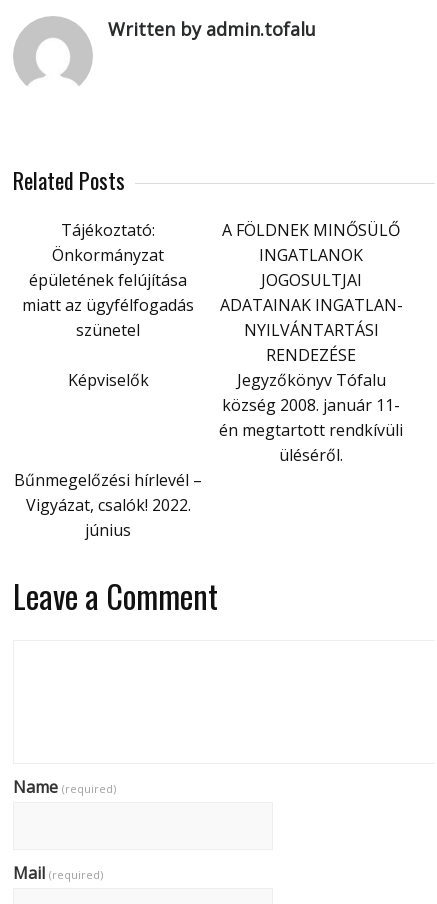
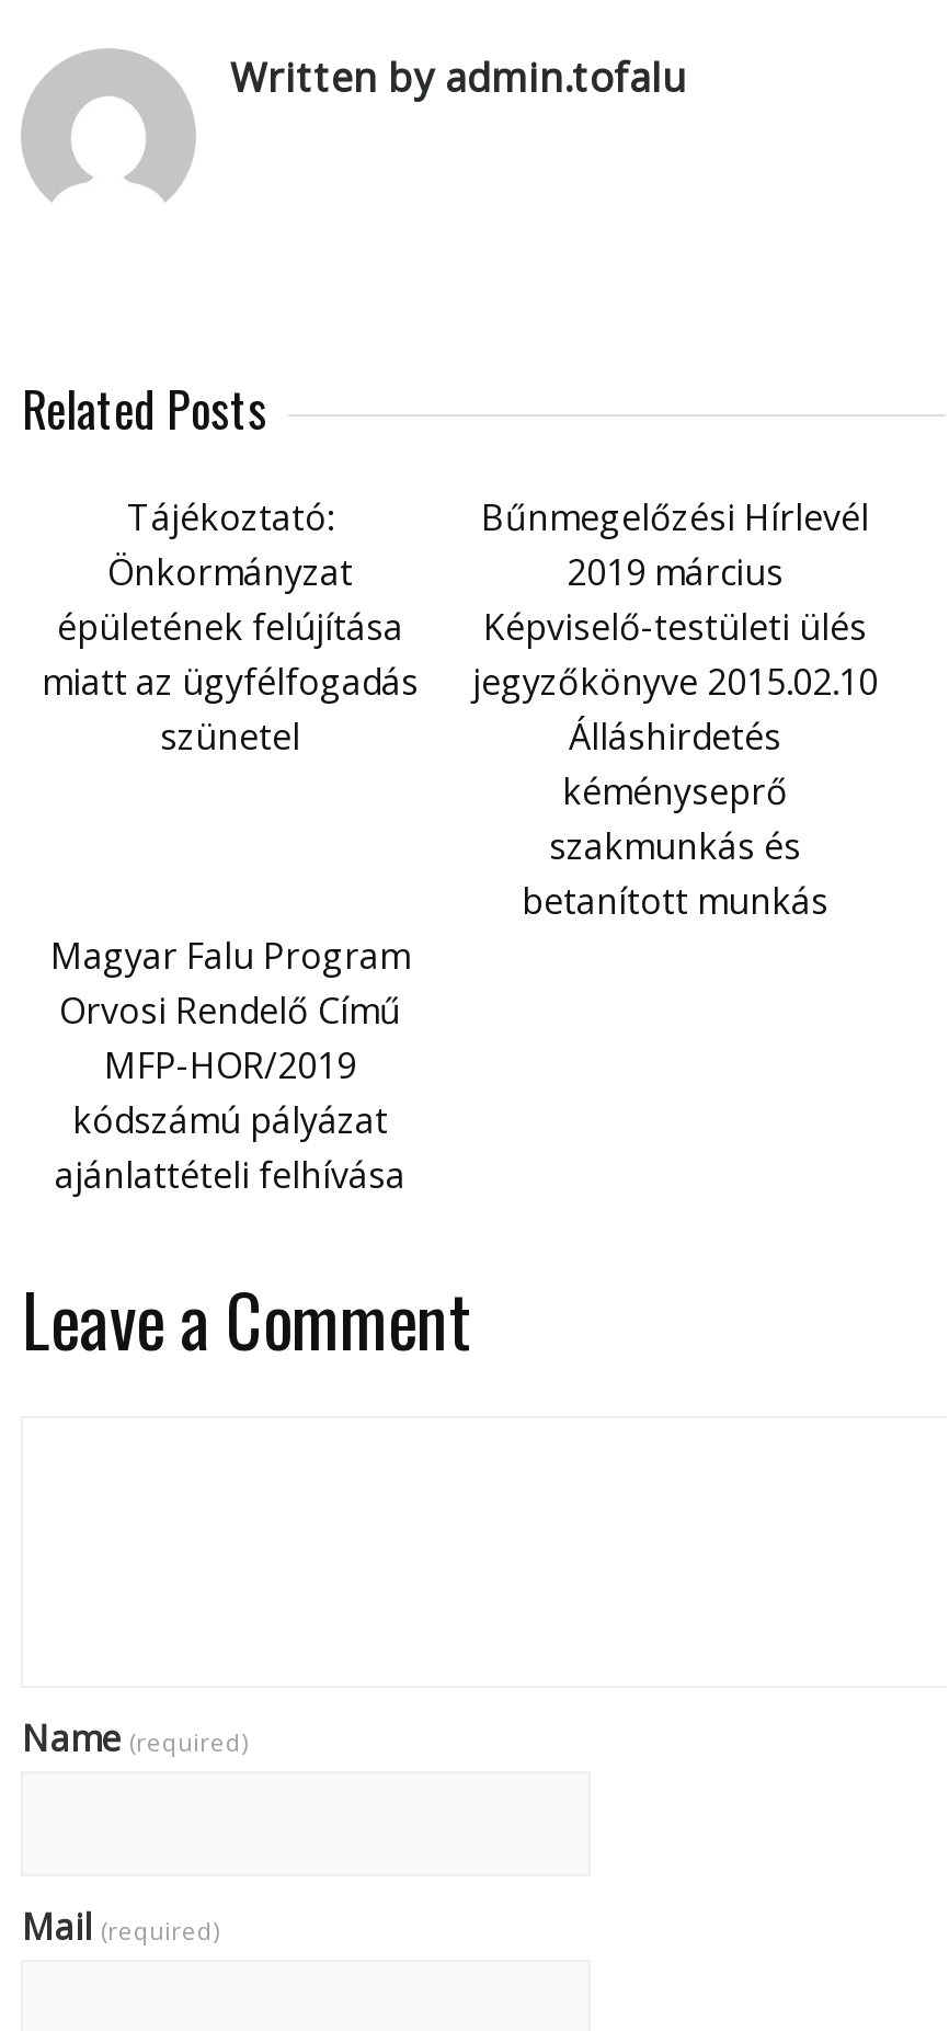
[14,219,403,541] A FÖLDNEK MINŐSÜLŐ | INGATLANOK | JOGOSULTJAI | ADATAINAK INGATLAN- | NYILVÁNTARTÁSI | RENDEZÉSE | Képviselők | Jegyzőkönyv Tófalu | község 2008. január 11- | én megtartott rendkívüli | üléséről. | Bűnmegelőzési hírlevél – | Vigyázat, csalók! 2022. | június -> [50,493,878,1199] Bűnmegelőzési Hírlevél | 2019 március | Képviselő-testületi ülés | jegyzőkönyve 2015.02.10 | Álláshirdetés | kéményseprő | szakmunkás és | betanított munkás | Magyar Falu Program | Orvosi Rendelő Című | MFP-HOR/2019 | kódszámú pályázat | ajánlattételi felhívása

